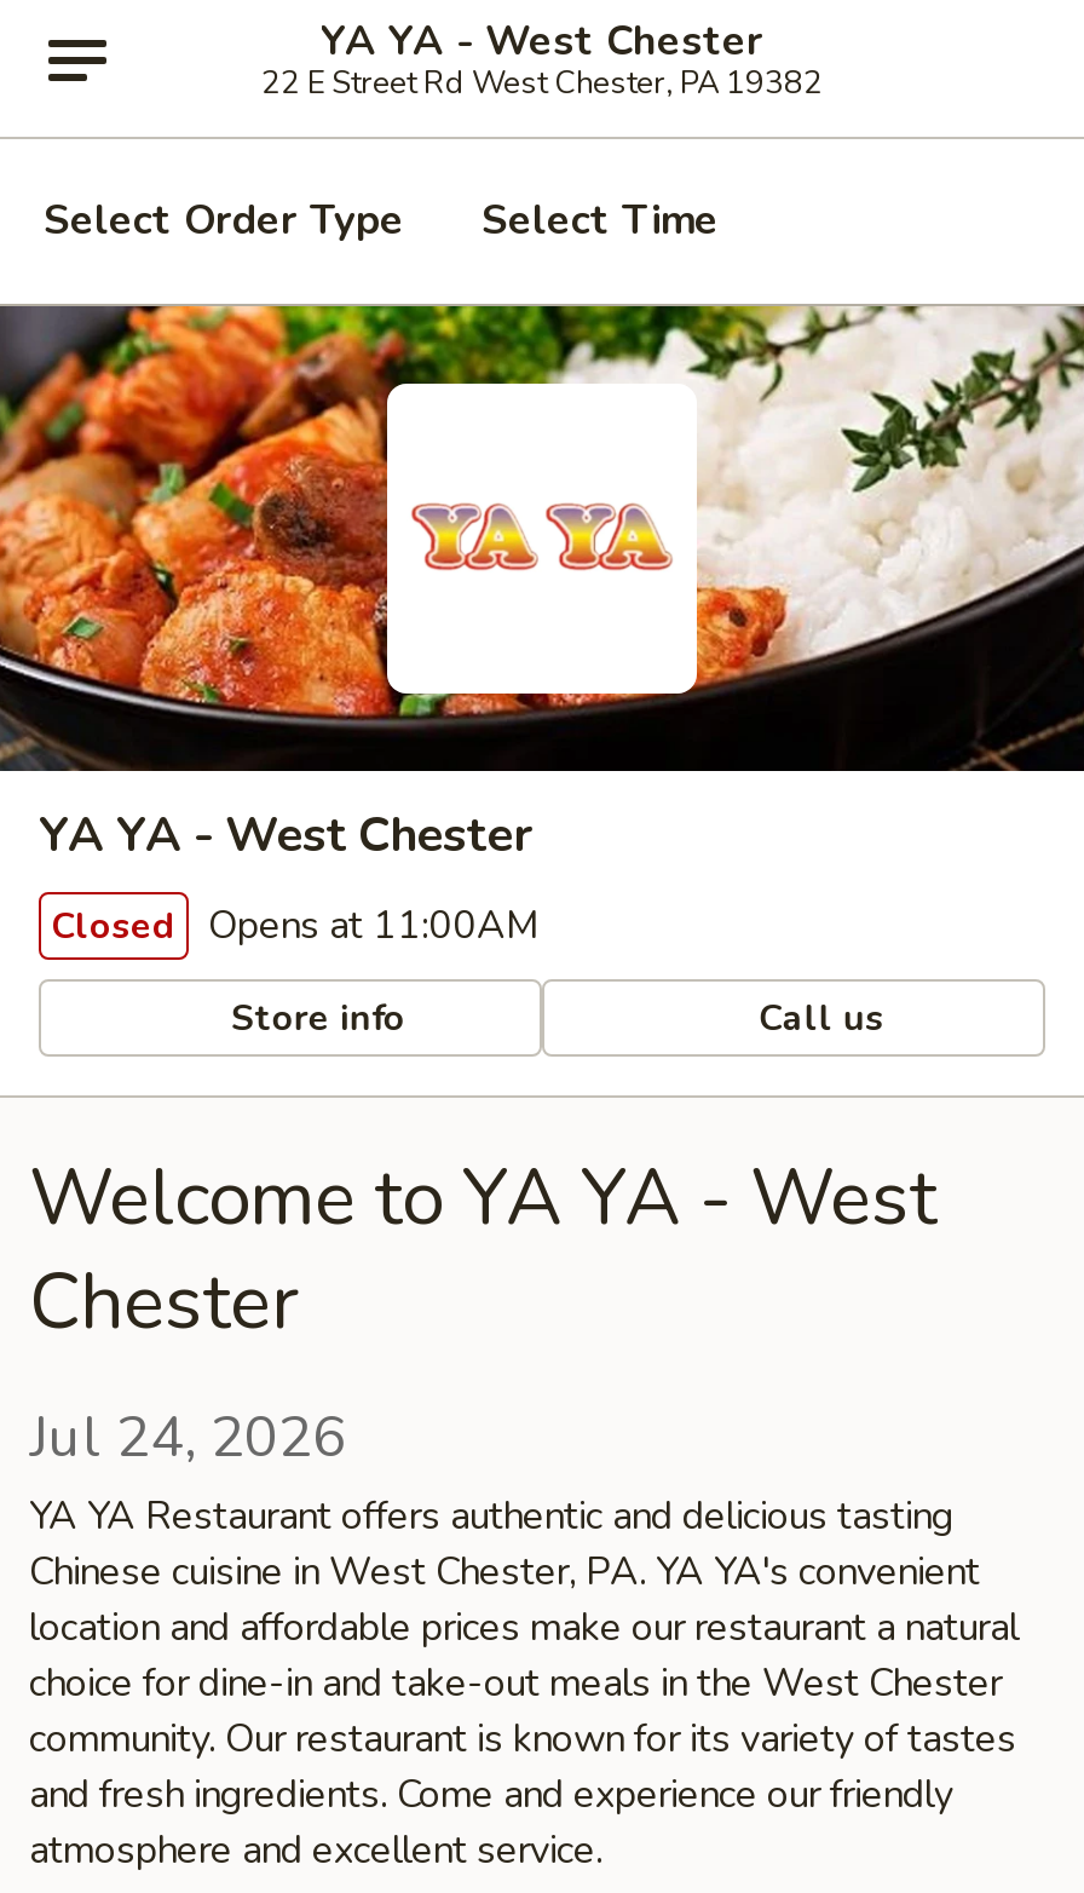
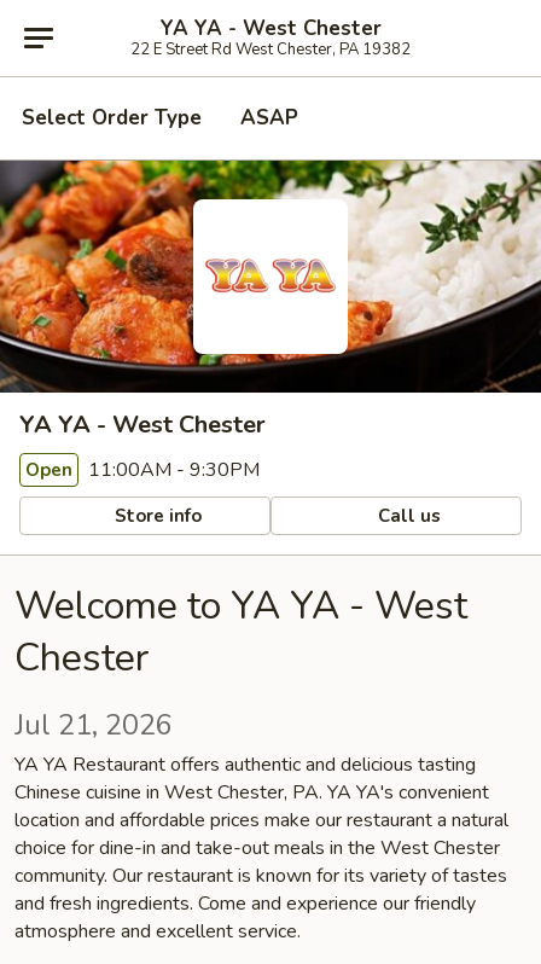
[482,192,719,248] Select Time -> [240,104,298,132] ASAP
[51,899,540,953] Closed Opens at 11:00AM -> [25,457,260,483] Open 11:00AM - 9:30PM
[29,1398,346,1475] Jul 24, 2026 -> [14,705,173,744] Jul 21, 2026

